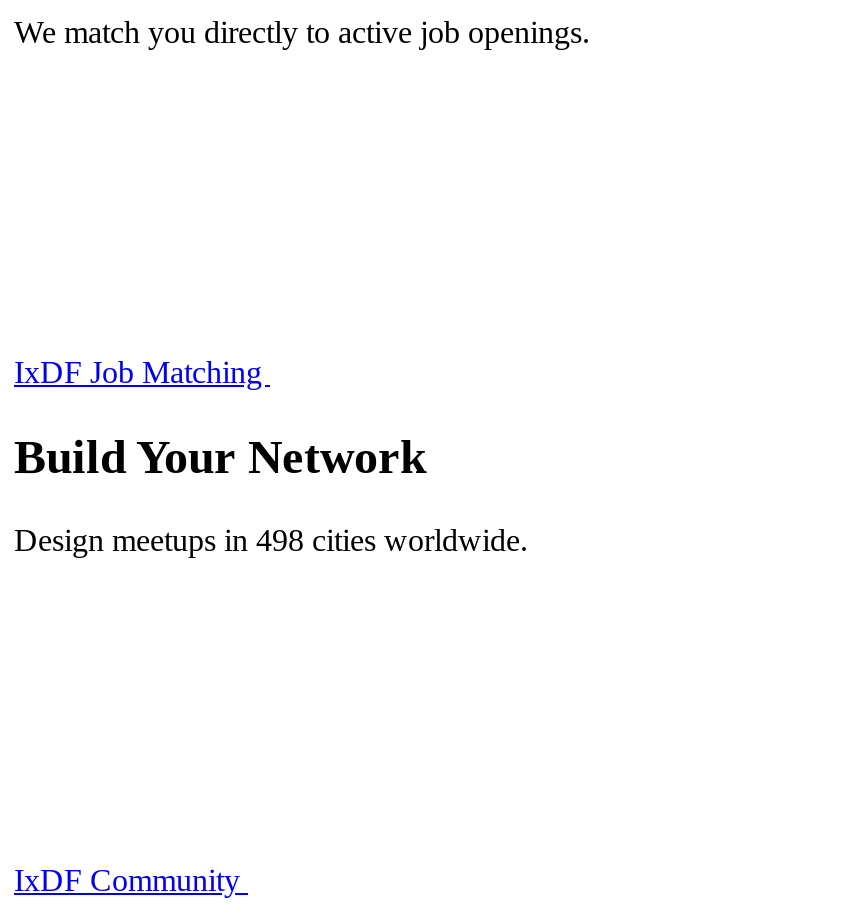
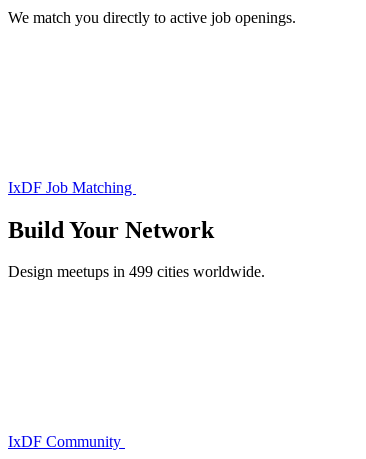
[14,524,528,558] Design meetups in 498 cities worldwide. -> [8,263,265,280] Design meetups in 499 cities worldwide.

